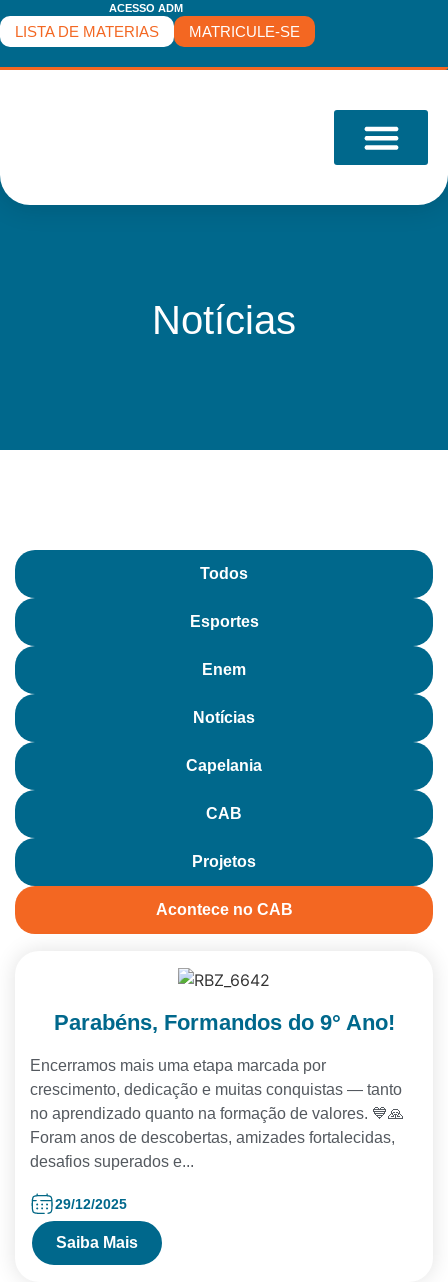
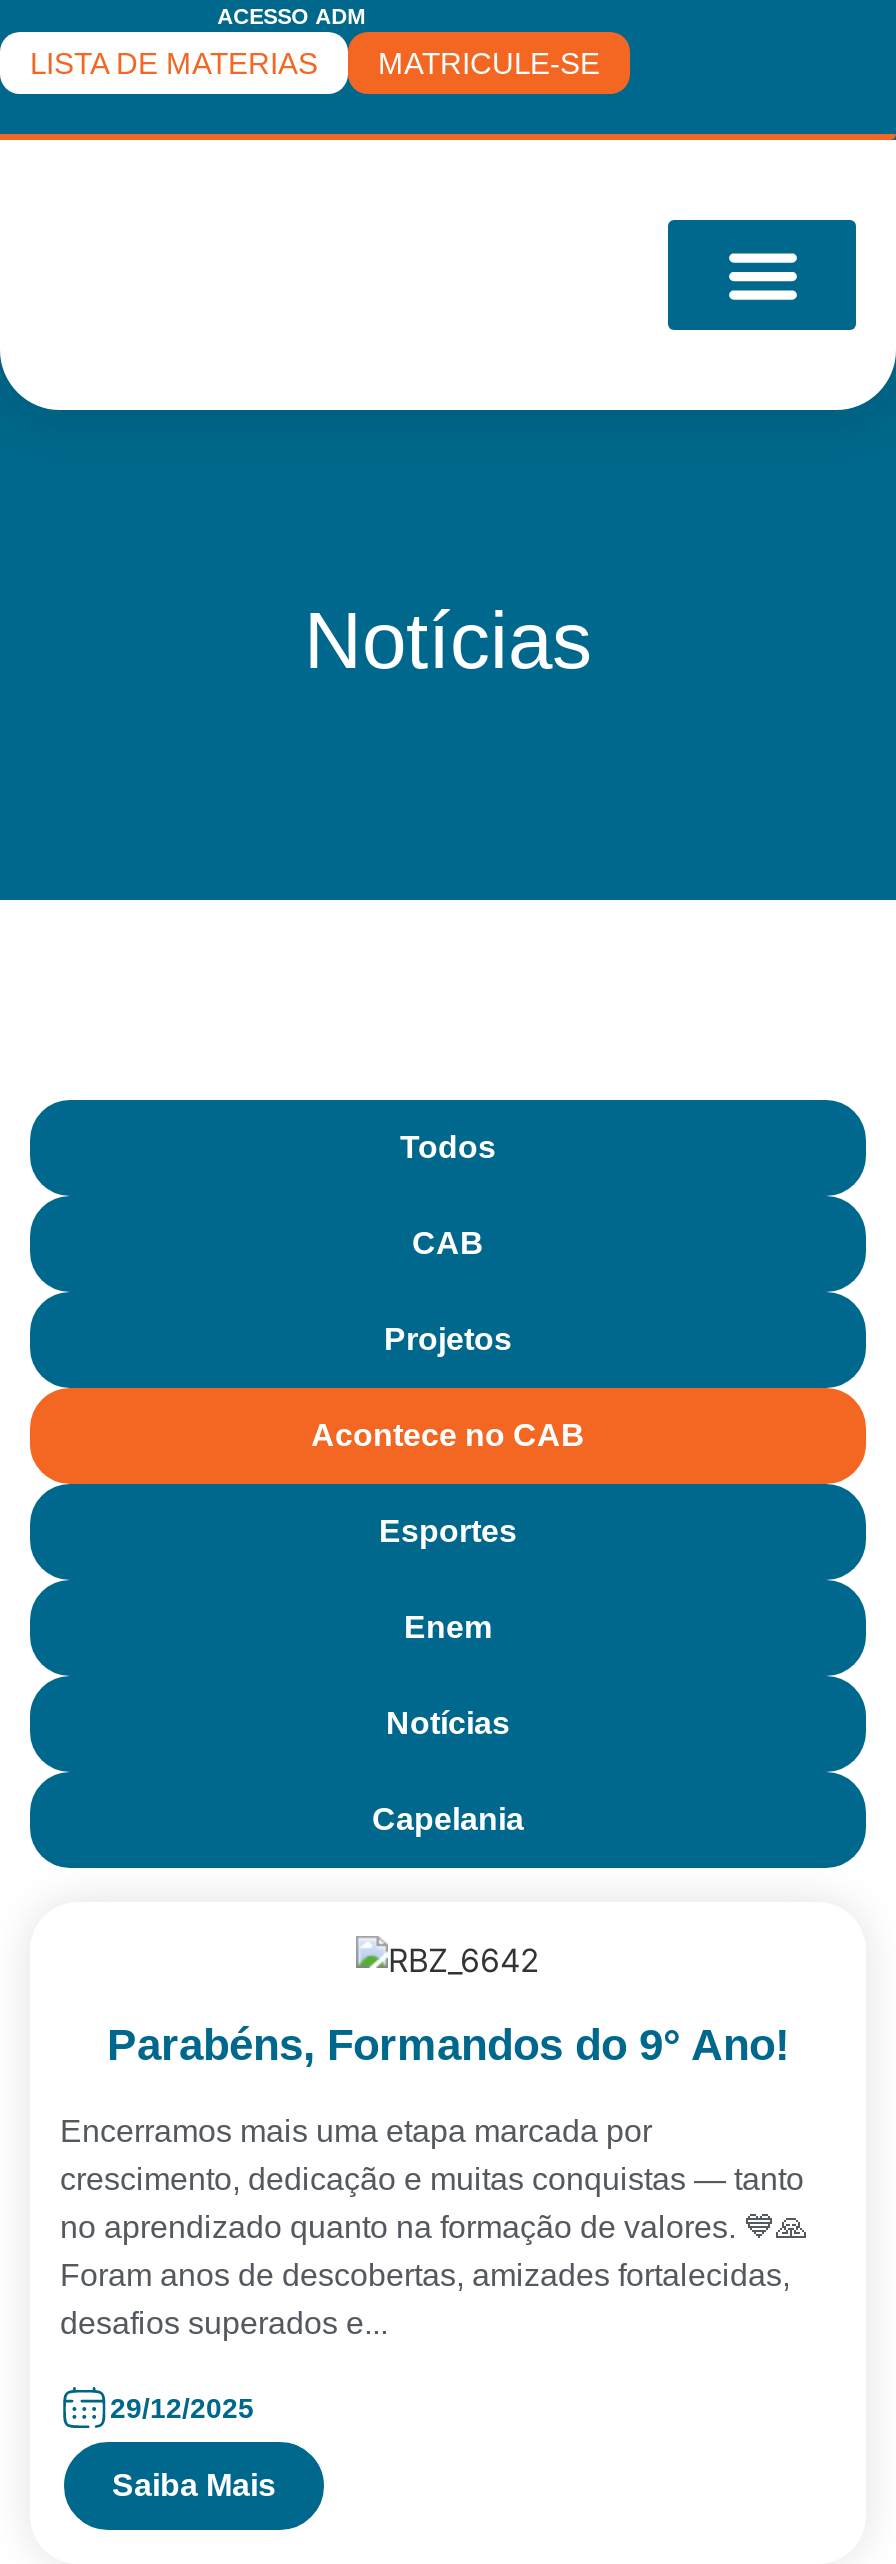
moved [186,613,262,774] -> [372,1514,524,1836]: Esportes | Enem | Notícias | Capelania
moved [155,805,292,918] -> [311,1226,585,1452]: CAB | Projetos | Acontece no CAB

